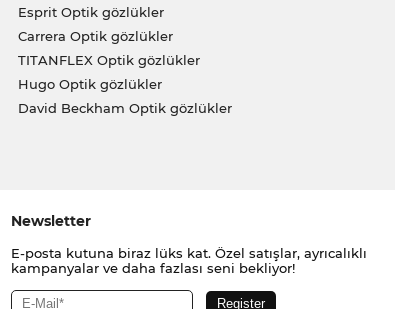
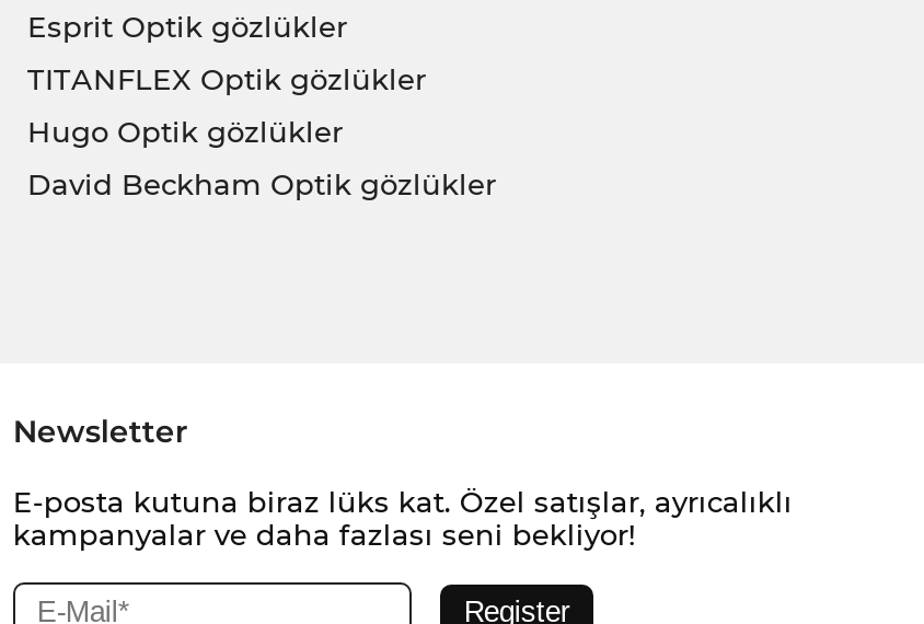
[17,28,172,44] Carrera Optik gözlükler -> none

